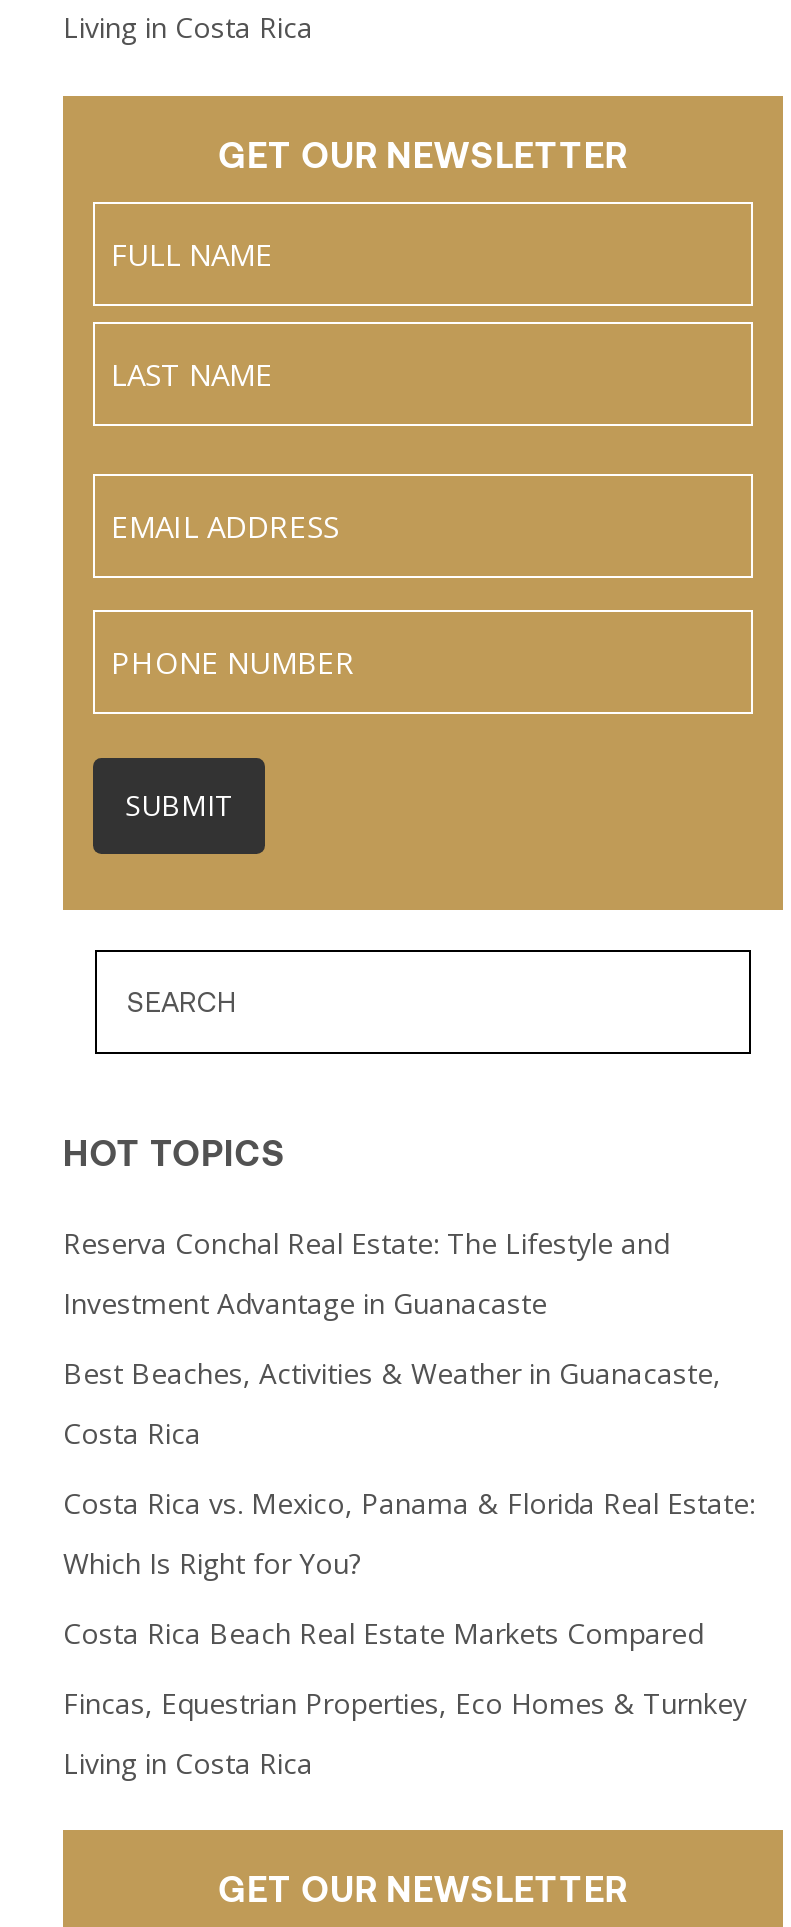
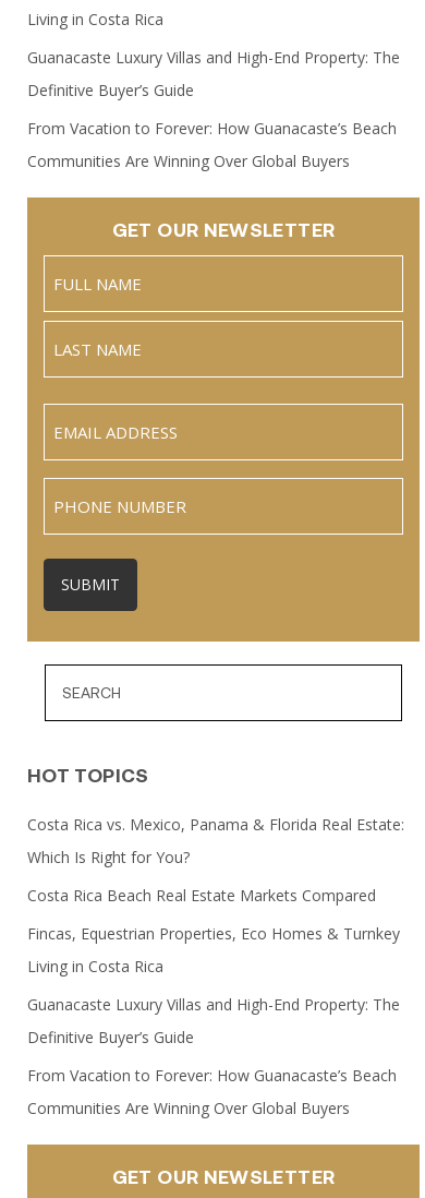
none -> [27,47,400,172] Guanacaste Luxury Villas and High-End Property: The | Definitive Buyer’s Guide | From Vacation to Forever: How Guanacaste’s Beach | Communities Are Winning Over Global Buyers
[63,1223,721,1451] Reserva Conchal Real Estate: The Lifestyle and | Investment Advantage in Guanacaste | Best Beaches, Activities & Weather in Guanacaste, | Costa Rica -> none
none -> [27,994,400,1118] Guanacaste Luxury Villas and High-End Property: The | Definitive Buyer’s Guide | From Vacation to Forever: How Guanacaste’s Beach | Communities Are Winning Over Global Buyers

